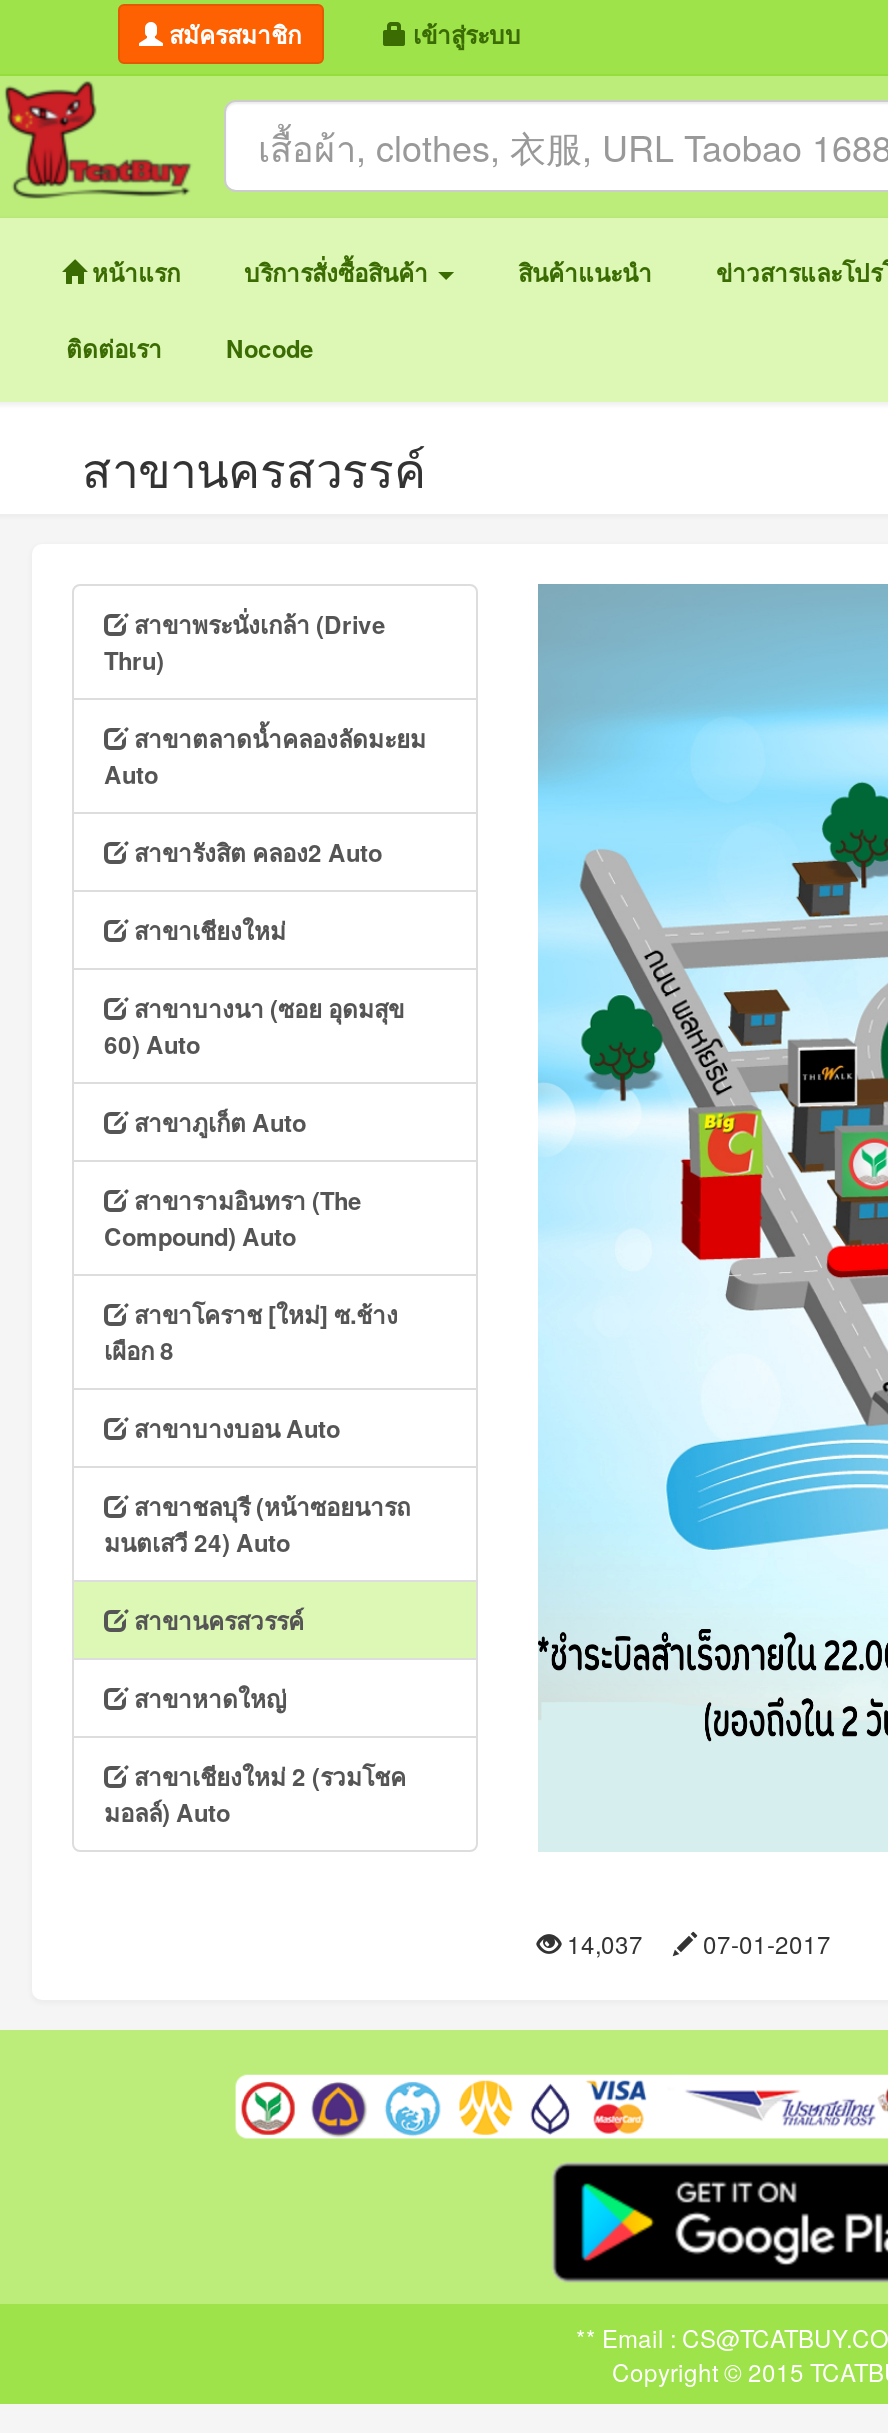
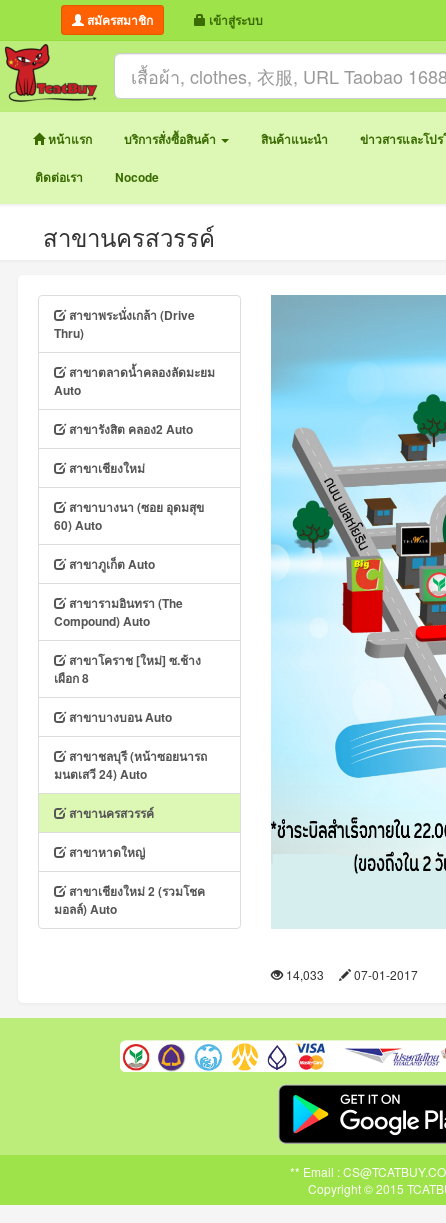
[561,1925,831,1959] 14,037 07-01-2017 -> [282,966,417,983] 14,033 07-01-2017

